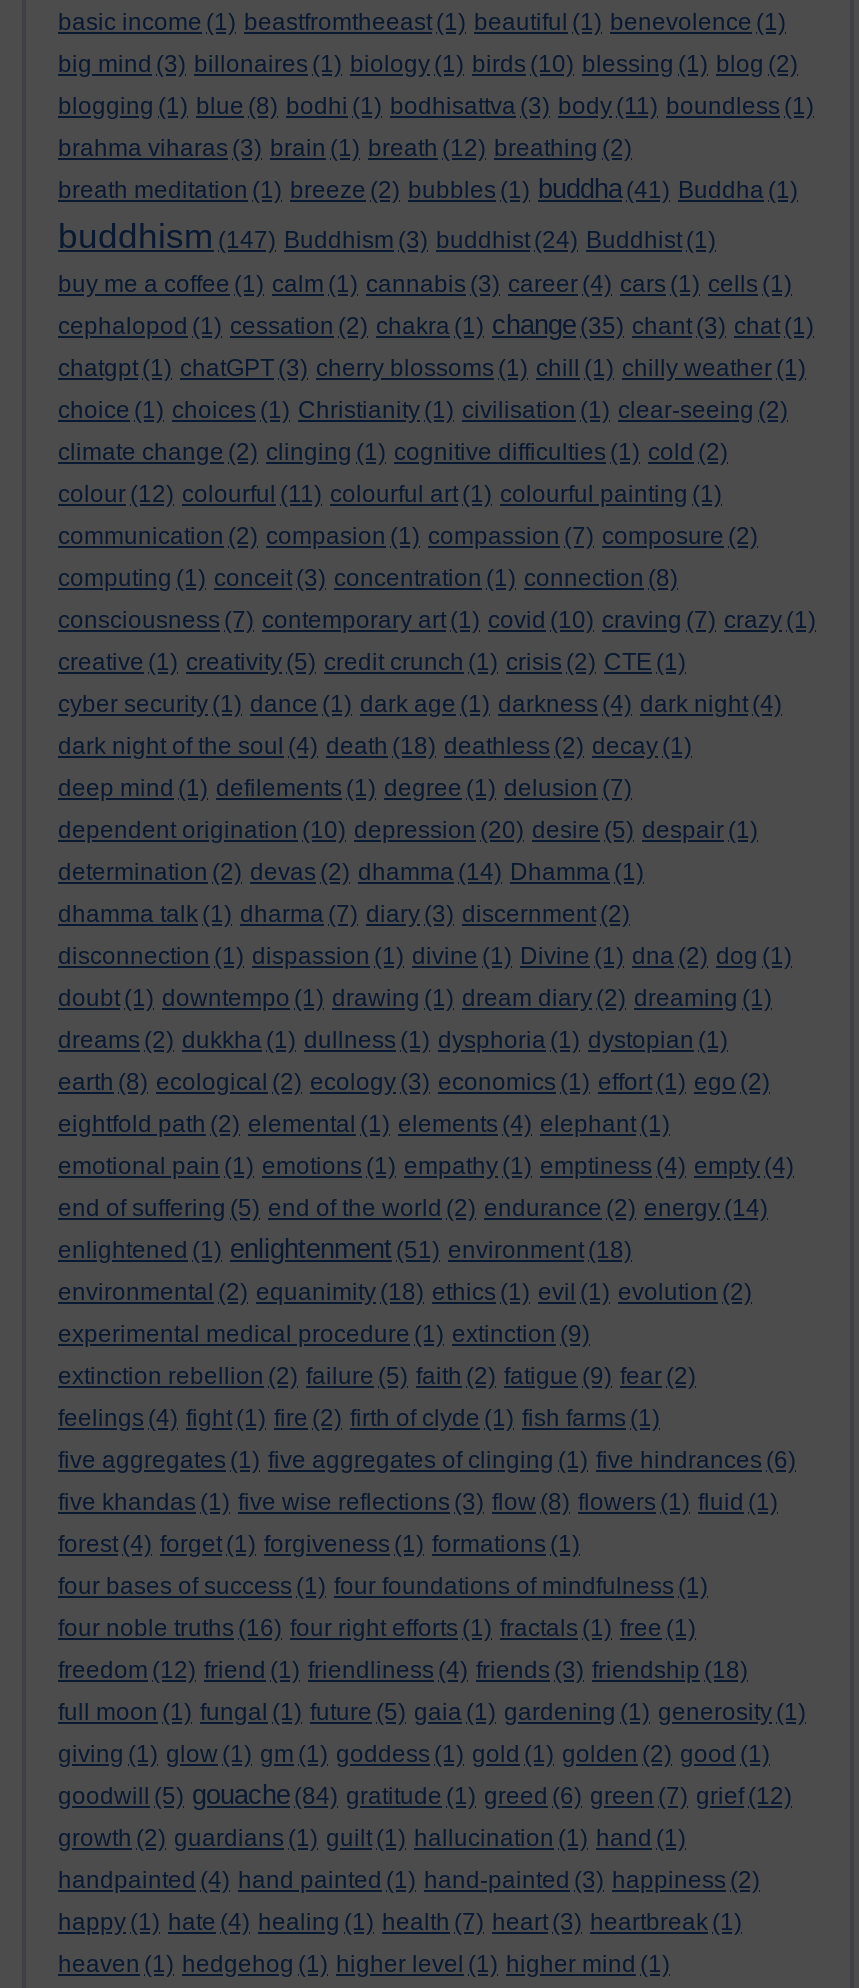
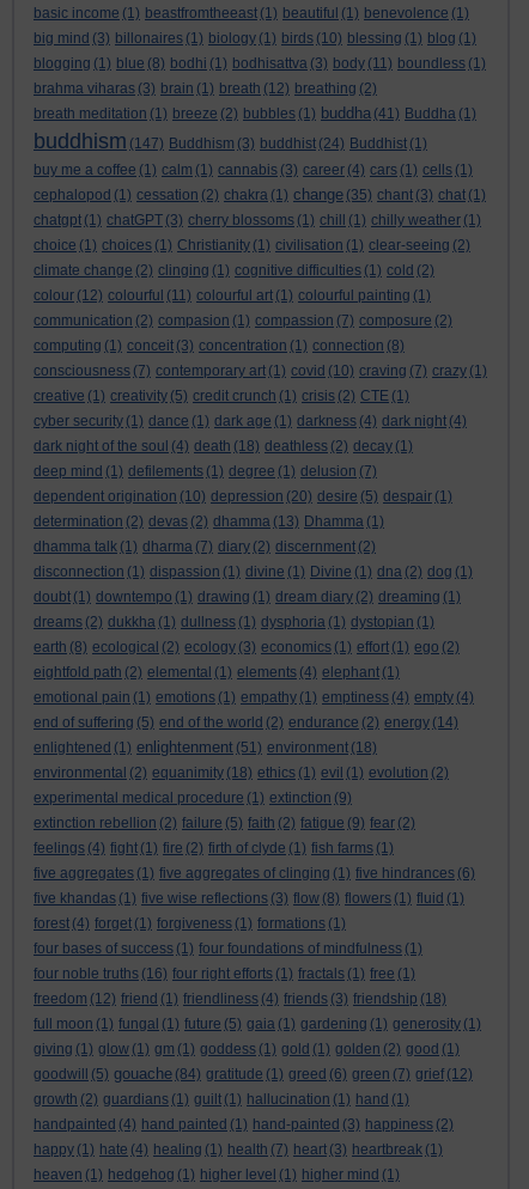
[58,51,798,79] big mind (3) billonaires (1) biology (1) birds (10) blessing (1) blog (2) -> [34,30,476,47] big mind (3) billonaires (1) biology (1) birds (10) blessing (1) blog (1)
[58,859,644,887] determination (2) devas (2) dhamma (14) Dhamma (1) -> [34,514,384,530] determination (2) devas (2) dhamma (13) Dhamma (1)
[58,901,630,929] dhamma talk (1) dharma (7) diary (3) discernment (2) -> [34,539,376,555] dhamma talk (1) dharma (7) diary (2) discernment (2)

